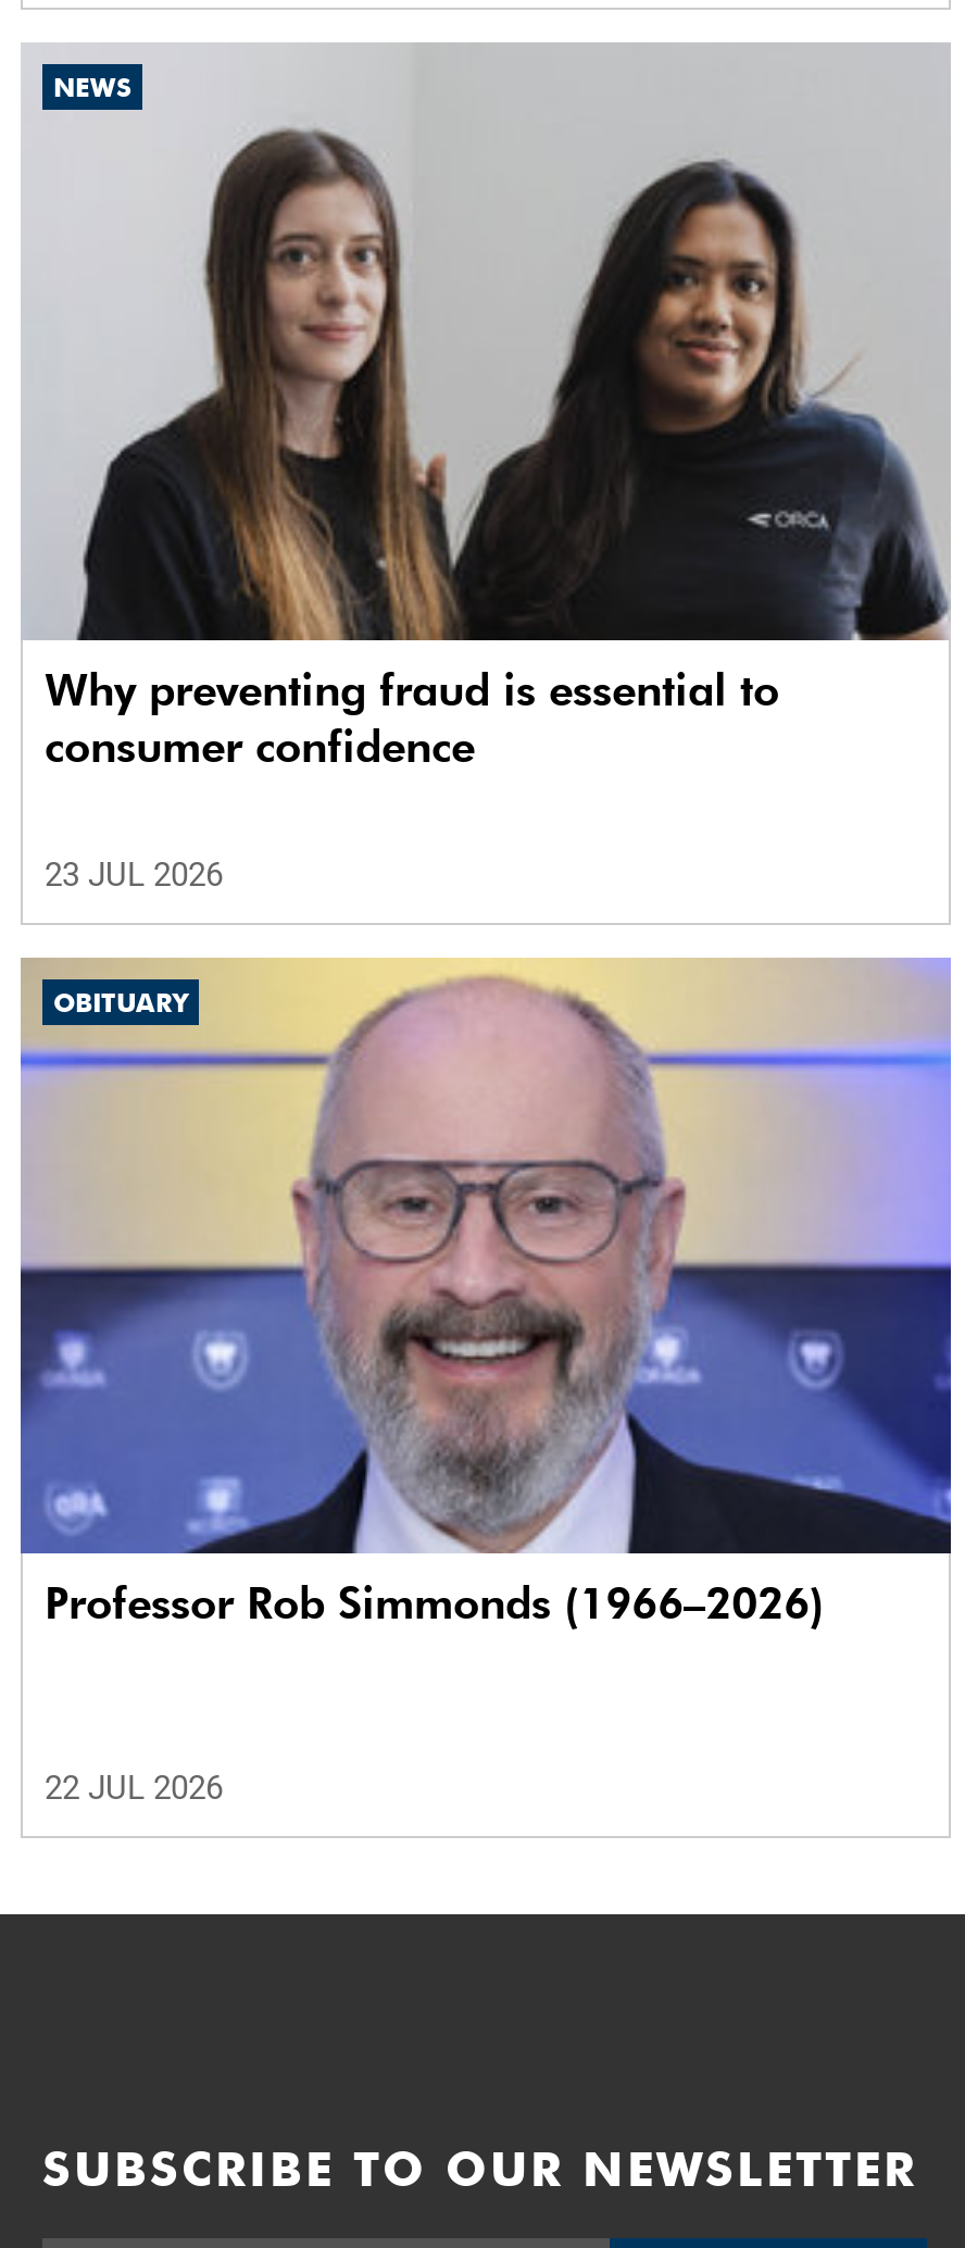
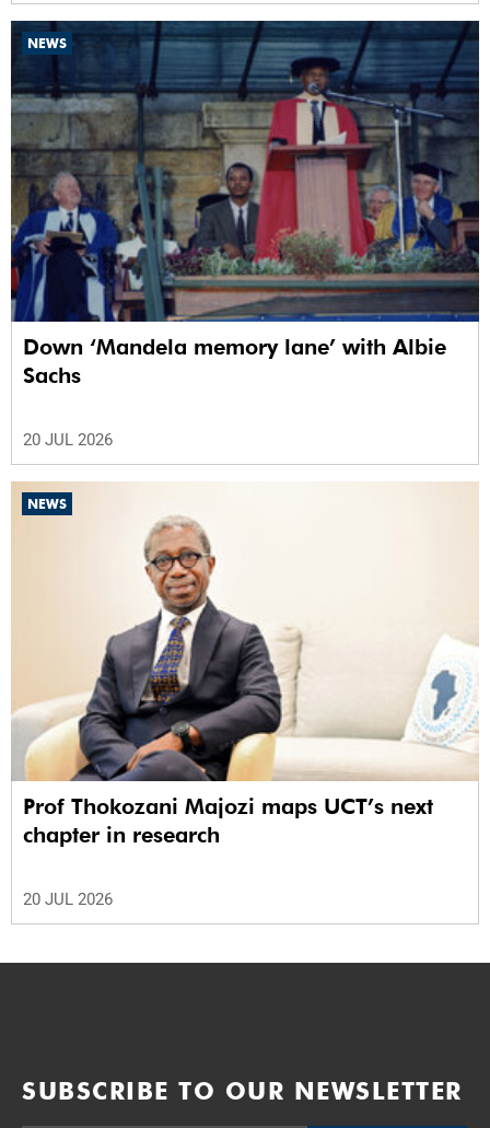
[21,42,951,772] [image] | Why preventing fraud is essential to | consumer confidence -> [10,20,480,388] [image] | Down ‘Mandela memory lane’ with Albie | Sachs
[45,854,223,894] 23 JUL 2026 -> [23,429,113,449] 20 JUL 2026
[18,958,953,1556] [image] | OBITUARY -> [11,482,479,782] [image] | NEWS
[45,1577,825,1629] Professor Rob Simmonds (1966–2026) -> [23,793,433,848] Prof Thokozani Majozi maps UCT’s next | chapter in research
[45,1768,223,1807] 22 JUL 2026 -> [23,889,113,909] 20 JUL 2026

